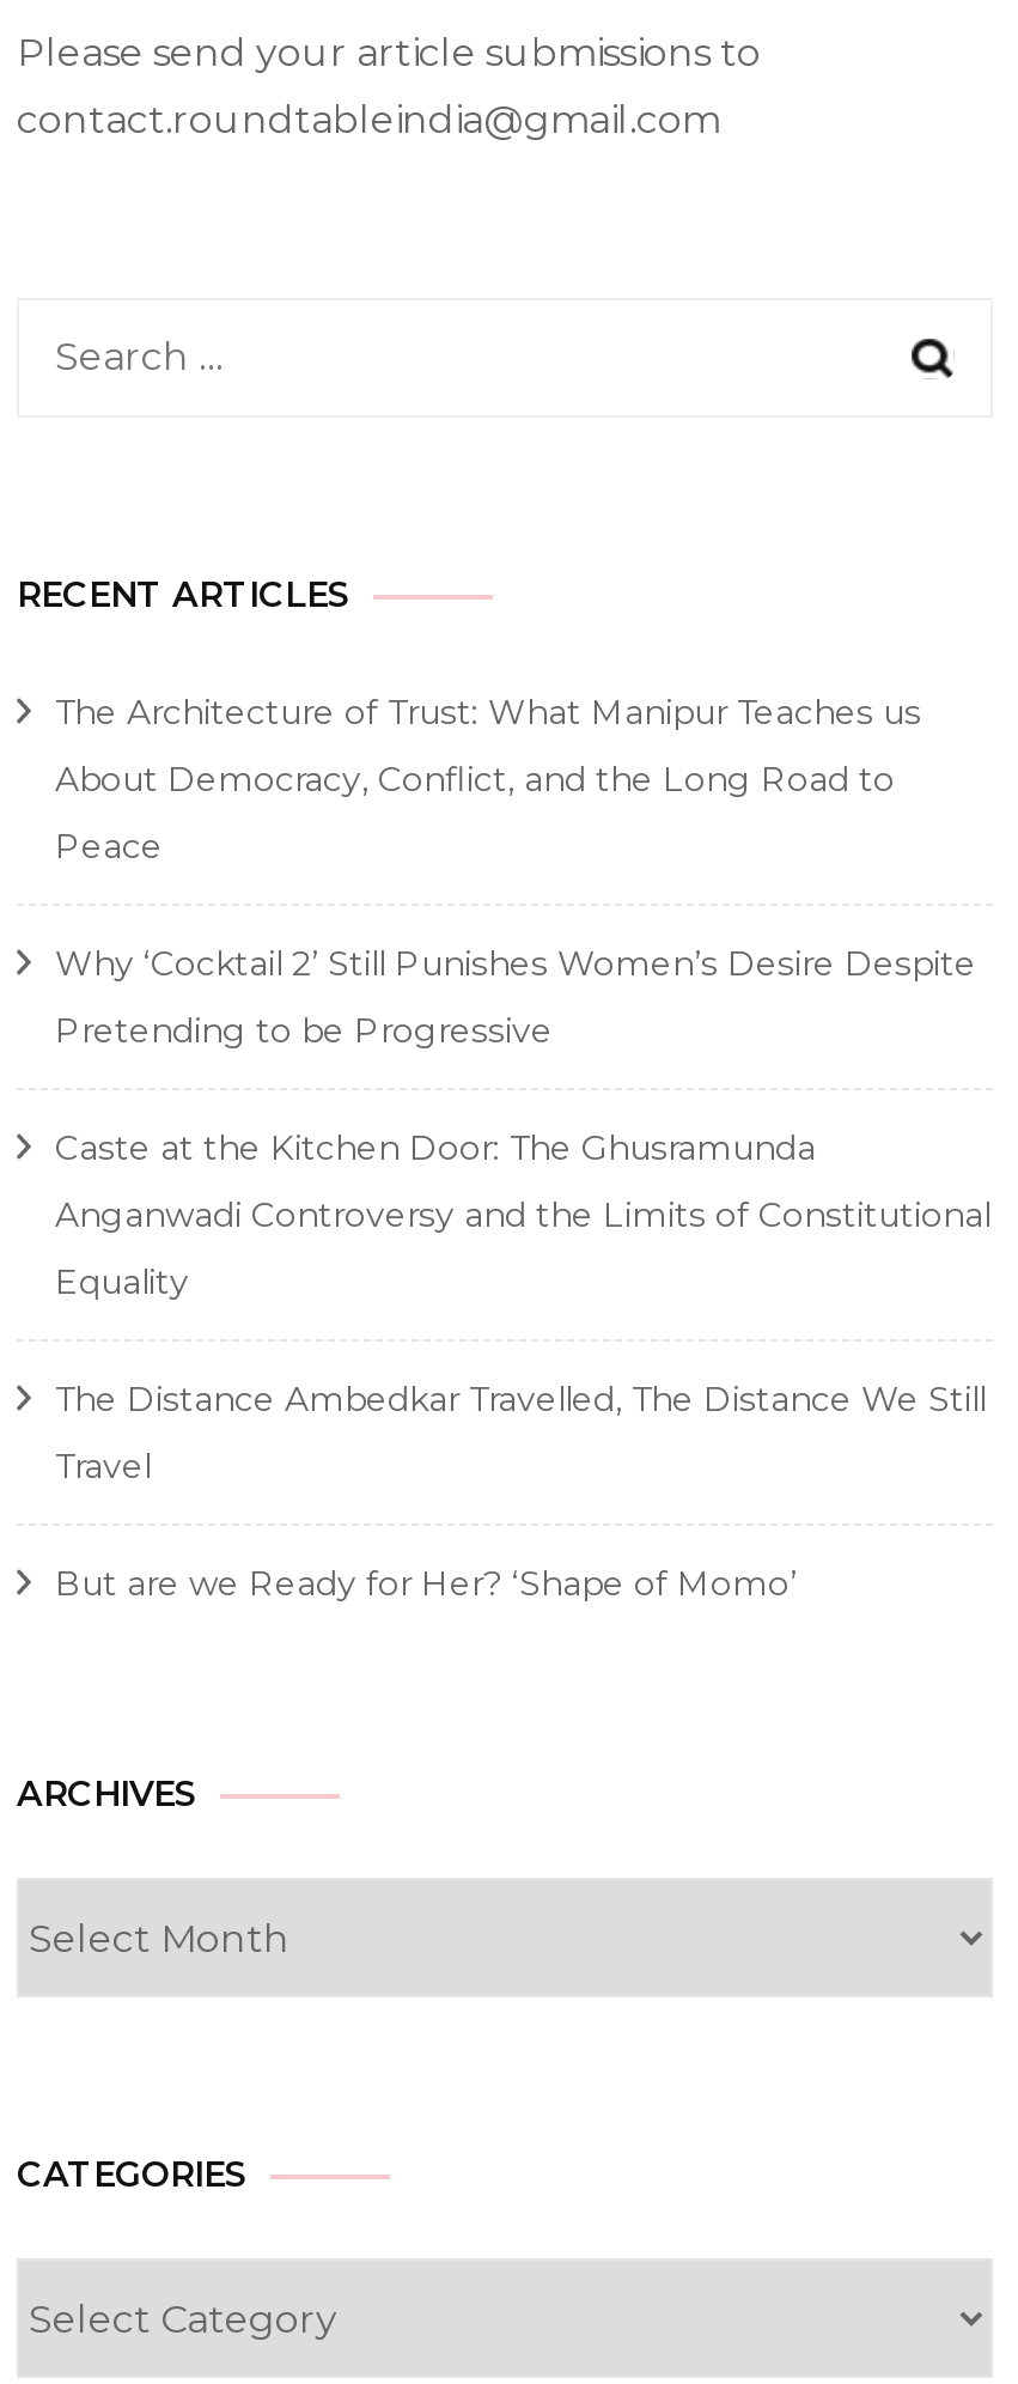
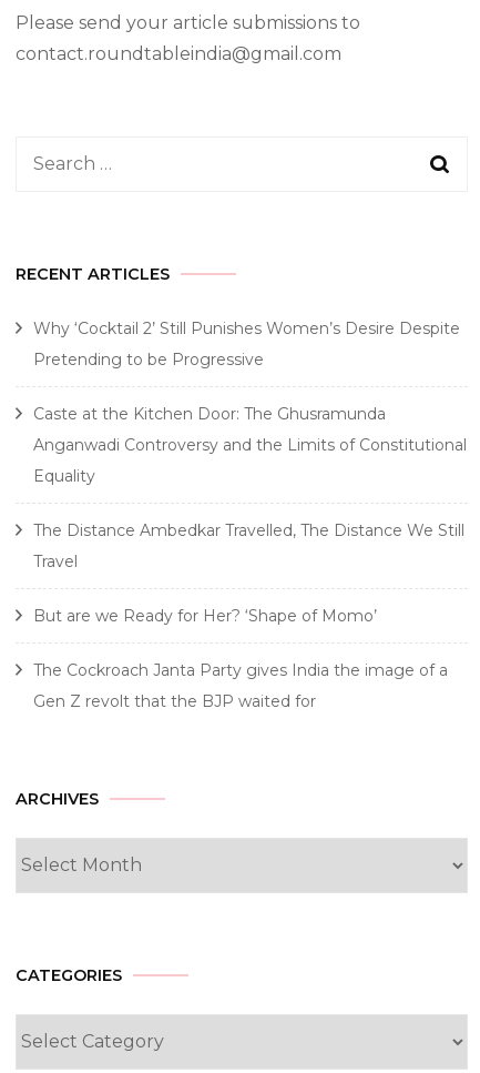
[55,690,921,867] The Architecture of Trust: What Manipur Teaches us | About Democracy, Conflict, and the Long Road to | Peace -> none
moved [55,942,990,1605] -> [33,318,467,626]: Why ‘Cocktail 2’ Still Punishes Women’s Desire Despite | Pretending to be Progressive | Caste at the Kitchen Door: The Ghusramunda | Anganwadi Controversy and the Limits of Constitutional | Equality | The Distance Ambedkar Travelled, The Distance We Still | Travel | But are we Ready for Her? ‘Shape of Momo’
none -> [33,660,448,711] The Cockroach Janta Party gives India the image of a | Gen Z revolt that the BJP waited for

